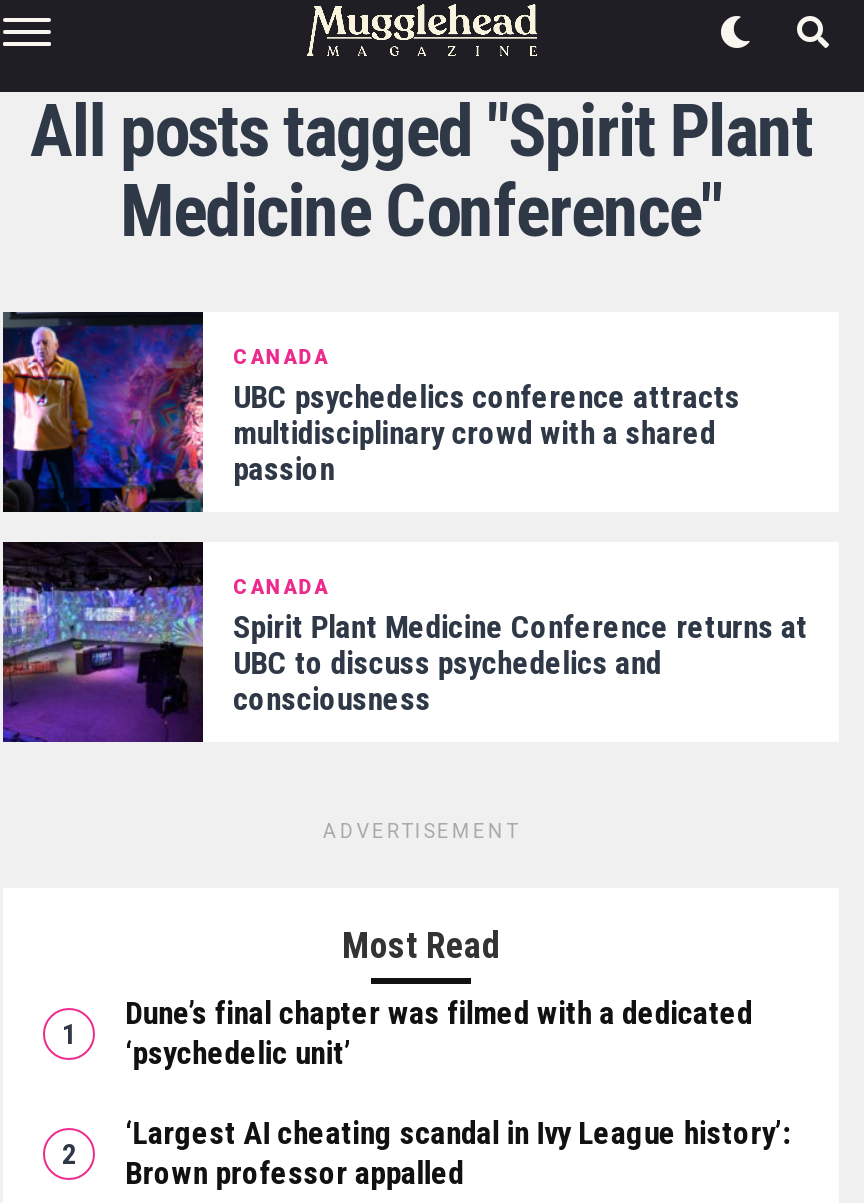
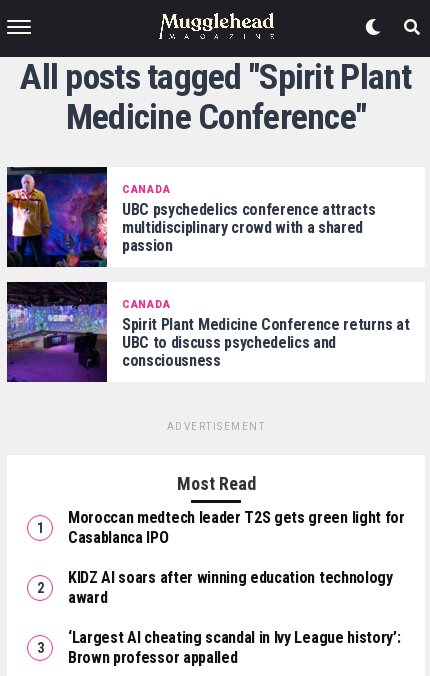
[125,994,752,1072] Dune’s final chapter was filmed with a dedicated | ‘psychedelic unit’ -> [68,508,405,607] Moroccan medtech leader T2S gets green light for | Casablanca IPO | KIDZ AI soars after winning education technology | award

